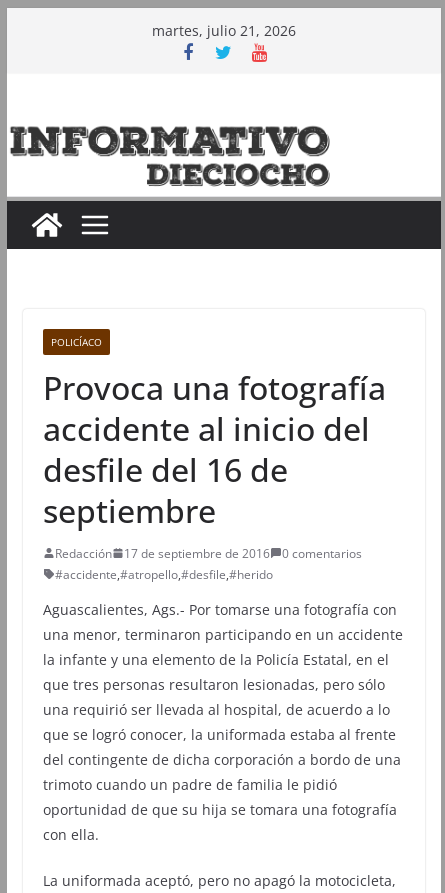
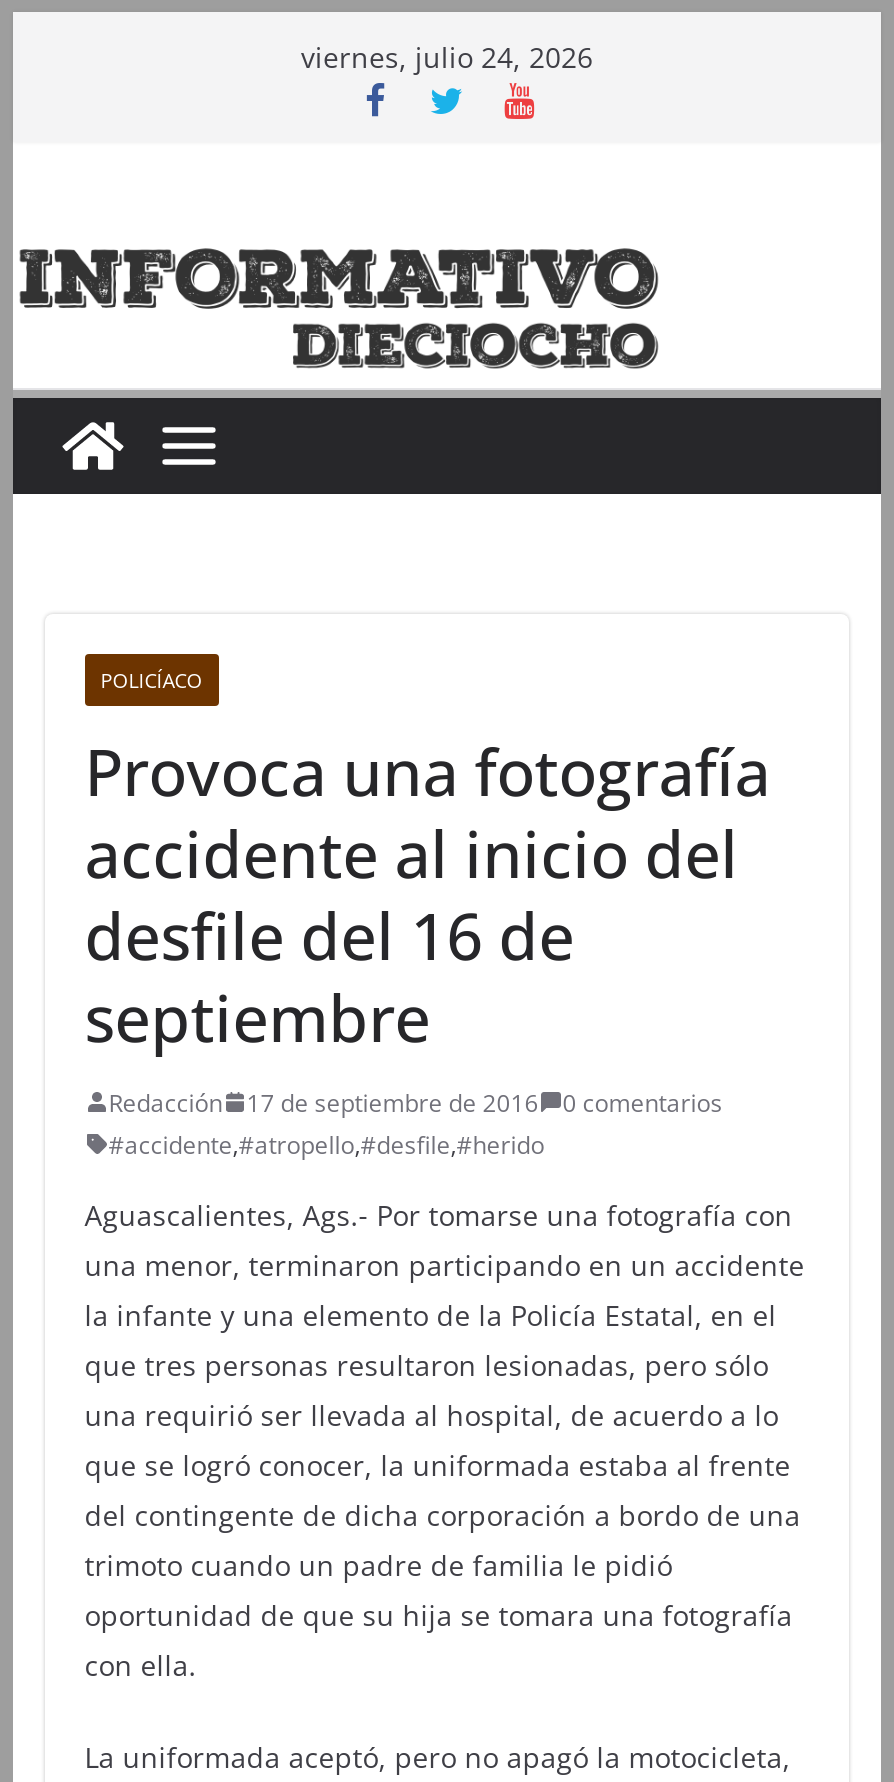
[152,21,296,40] martes, julio 21, 2026 -> [301,38,593,76] viernes, julio 24, 2026

